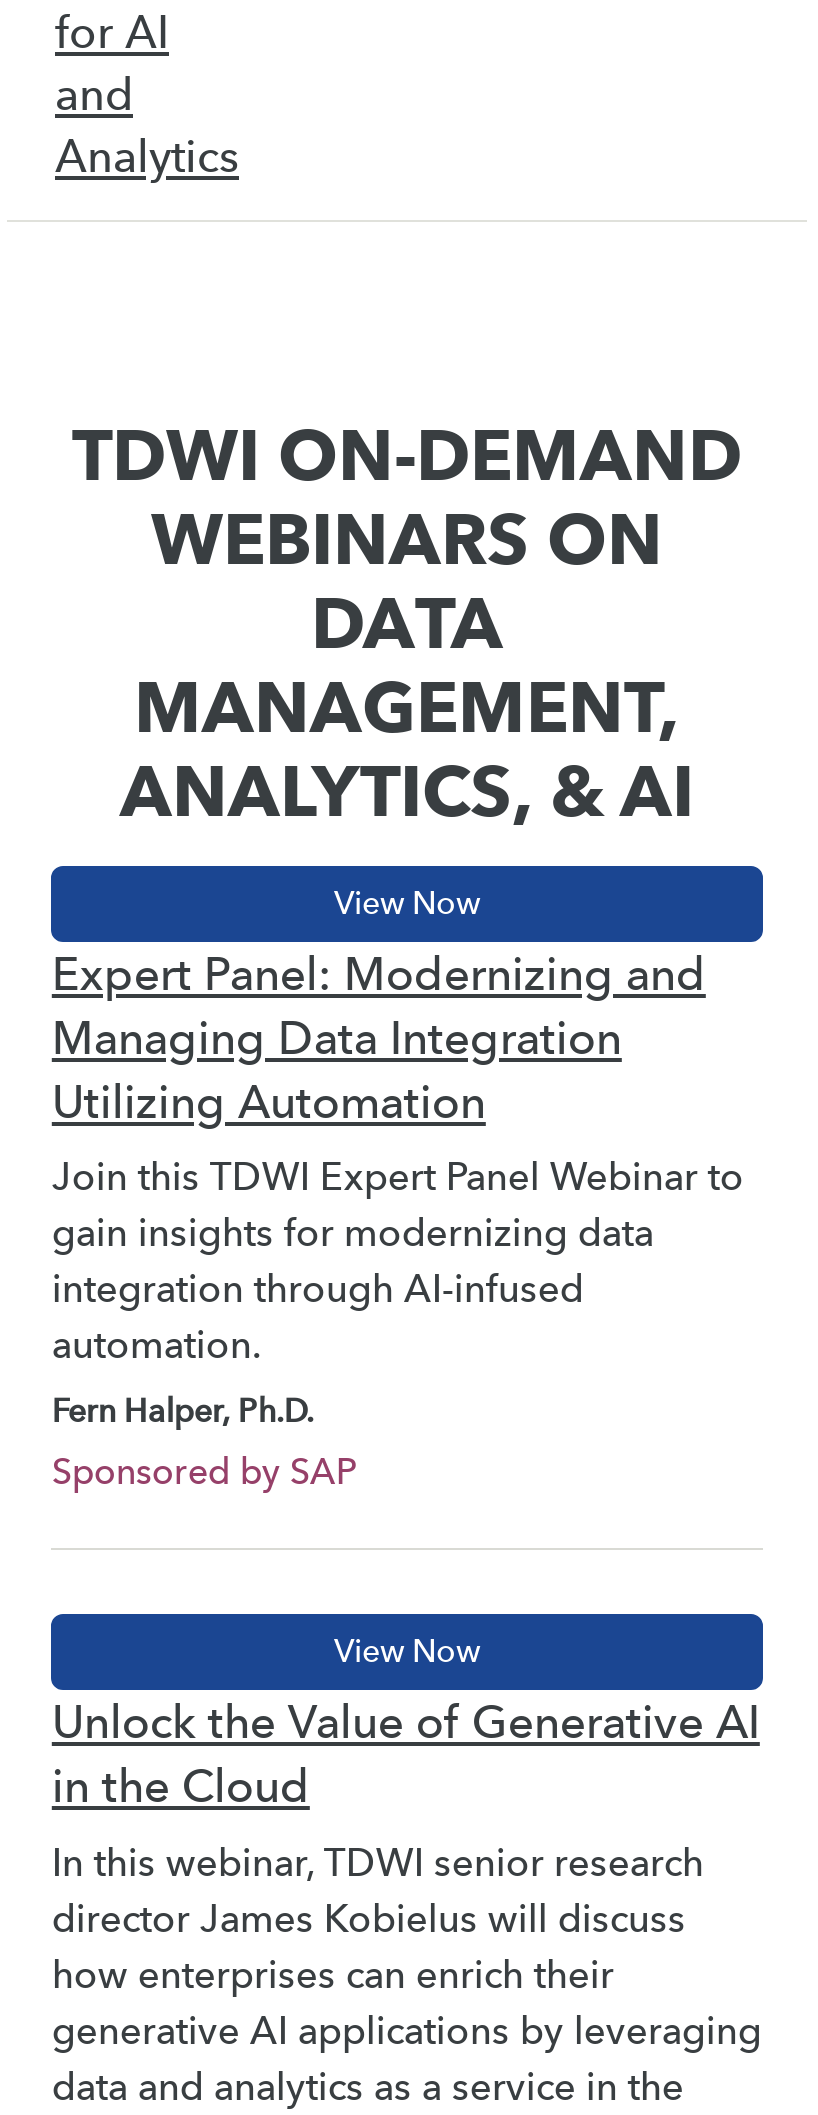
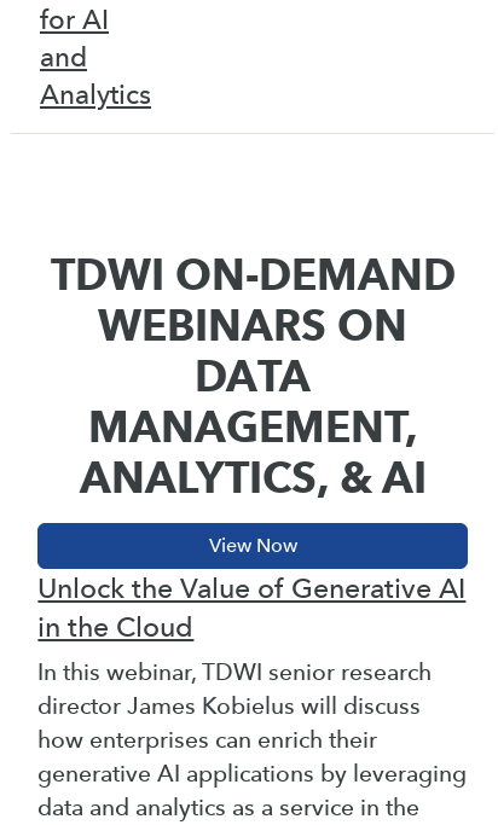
[52,945,744,1494] Expert Panel: Modernizing and | Managing Data Integration | Utilizing Automation | Join this TDWI Expert Panel Webinar to | gain insights for modernizing data | integration through AI-infused | automation. | Fern Halper, Ph.D. | Sponsored by SAP -> none

